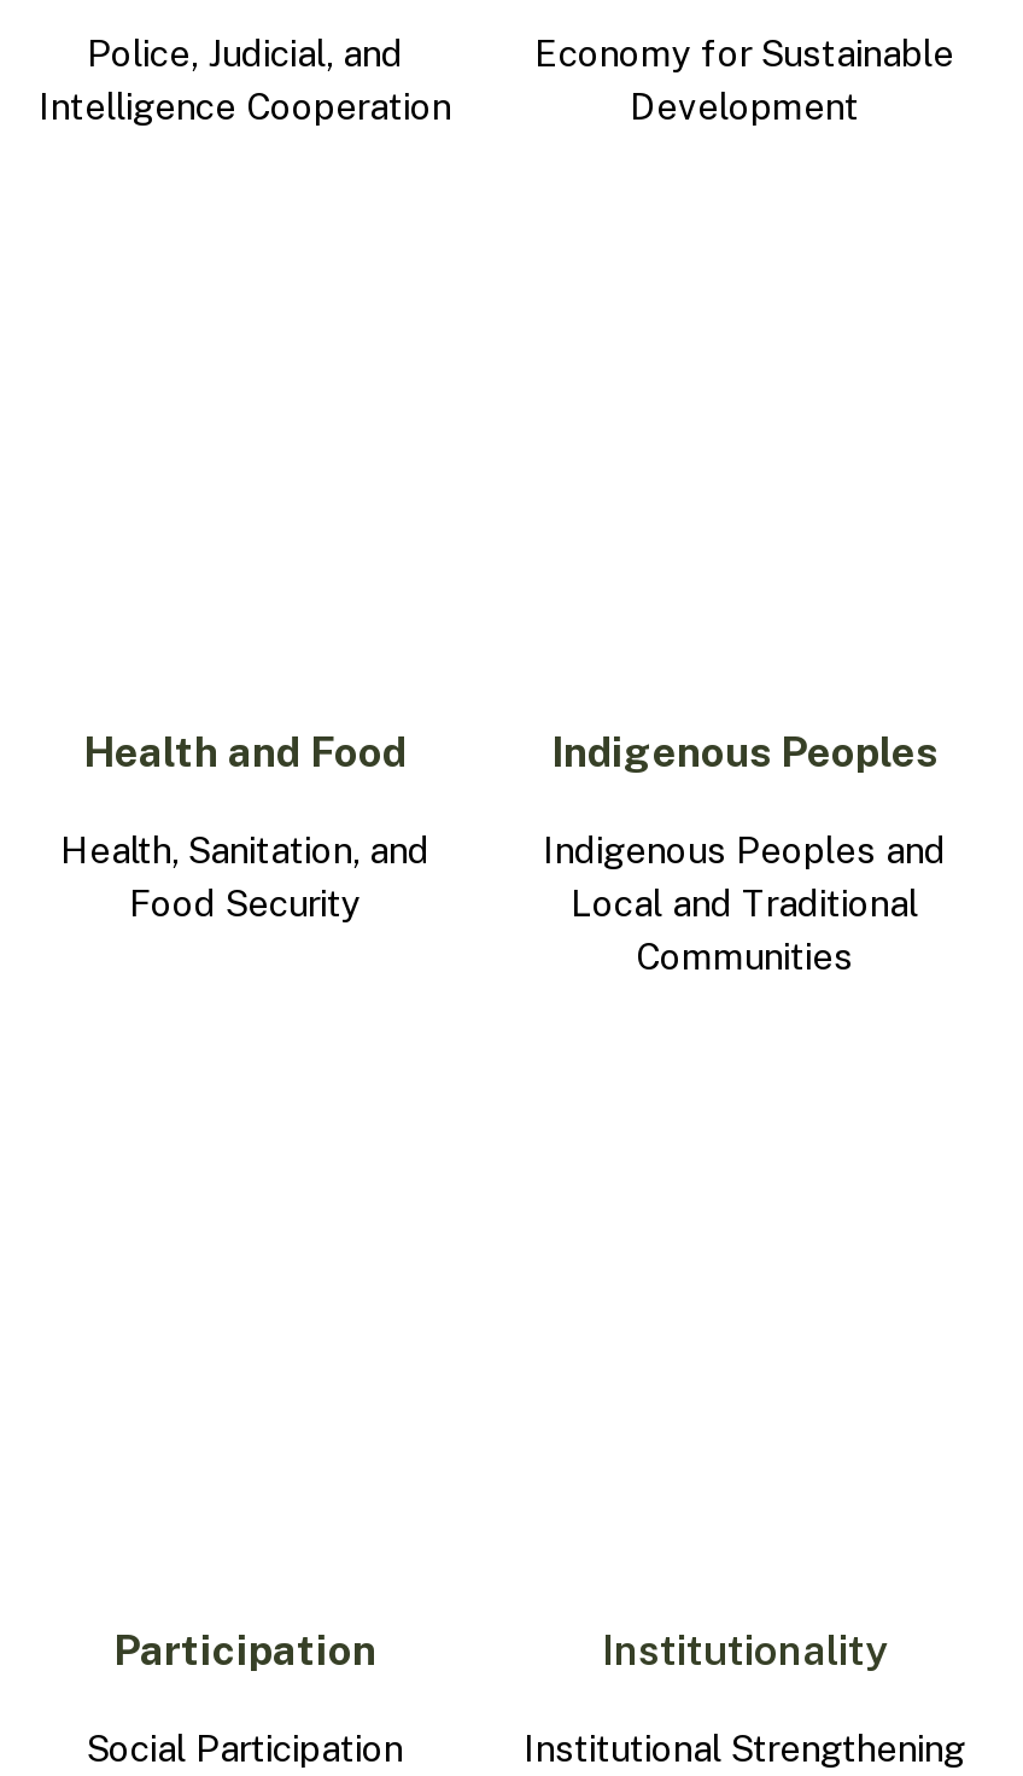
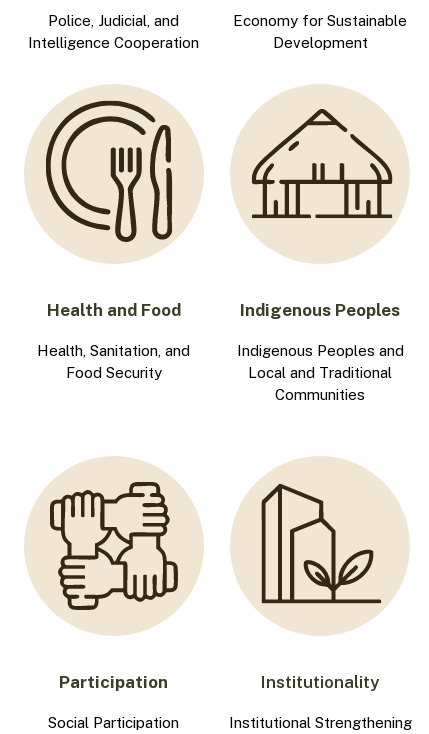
none -> [24,84,204,264] [image]
none -> [230,84,410,264] [image]
none -> [24,456,204,636] [image]
none -> [230,456,410,636] [image]

